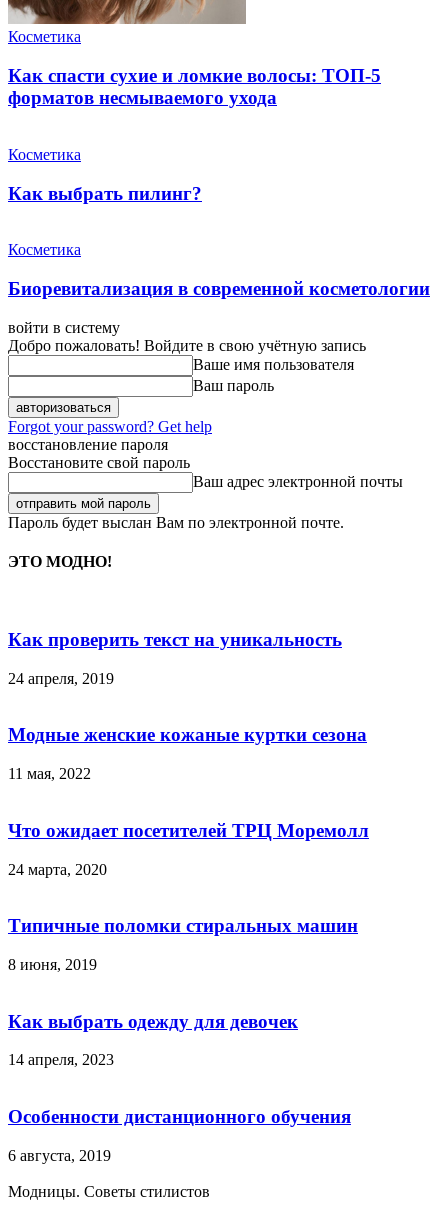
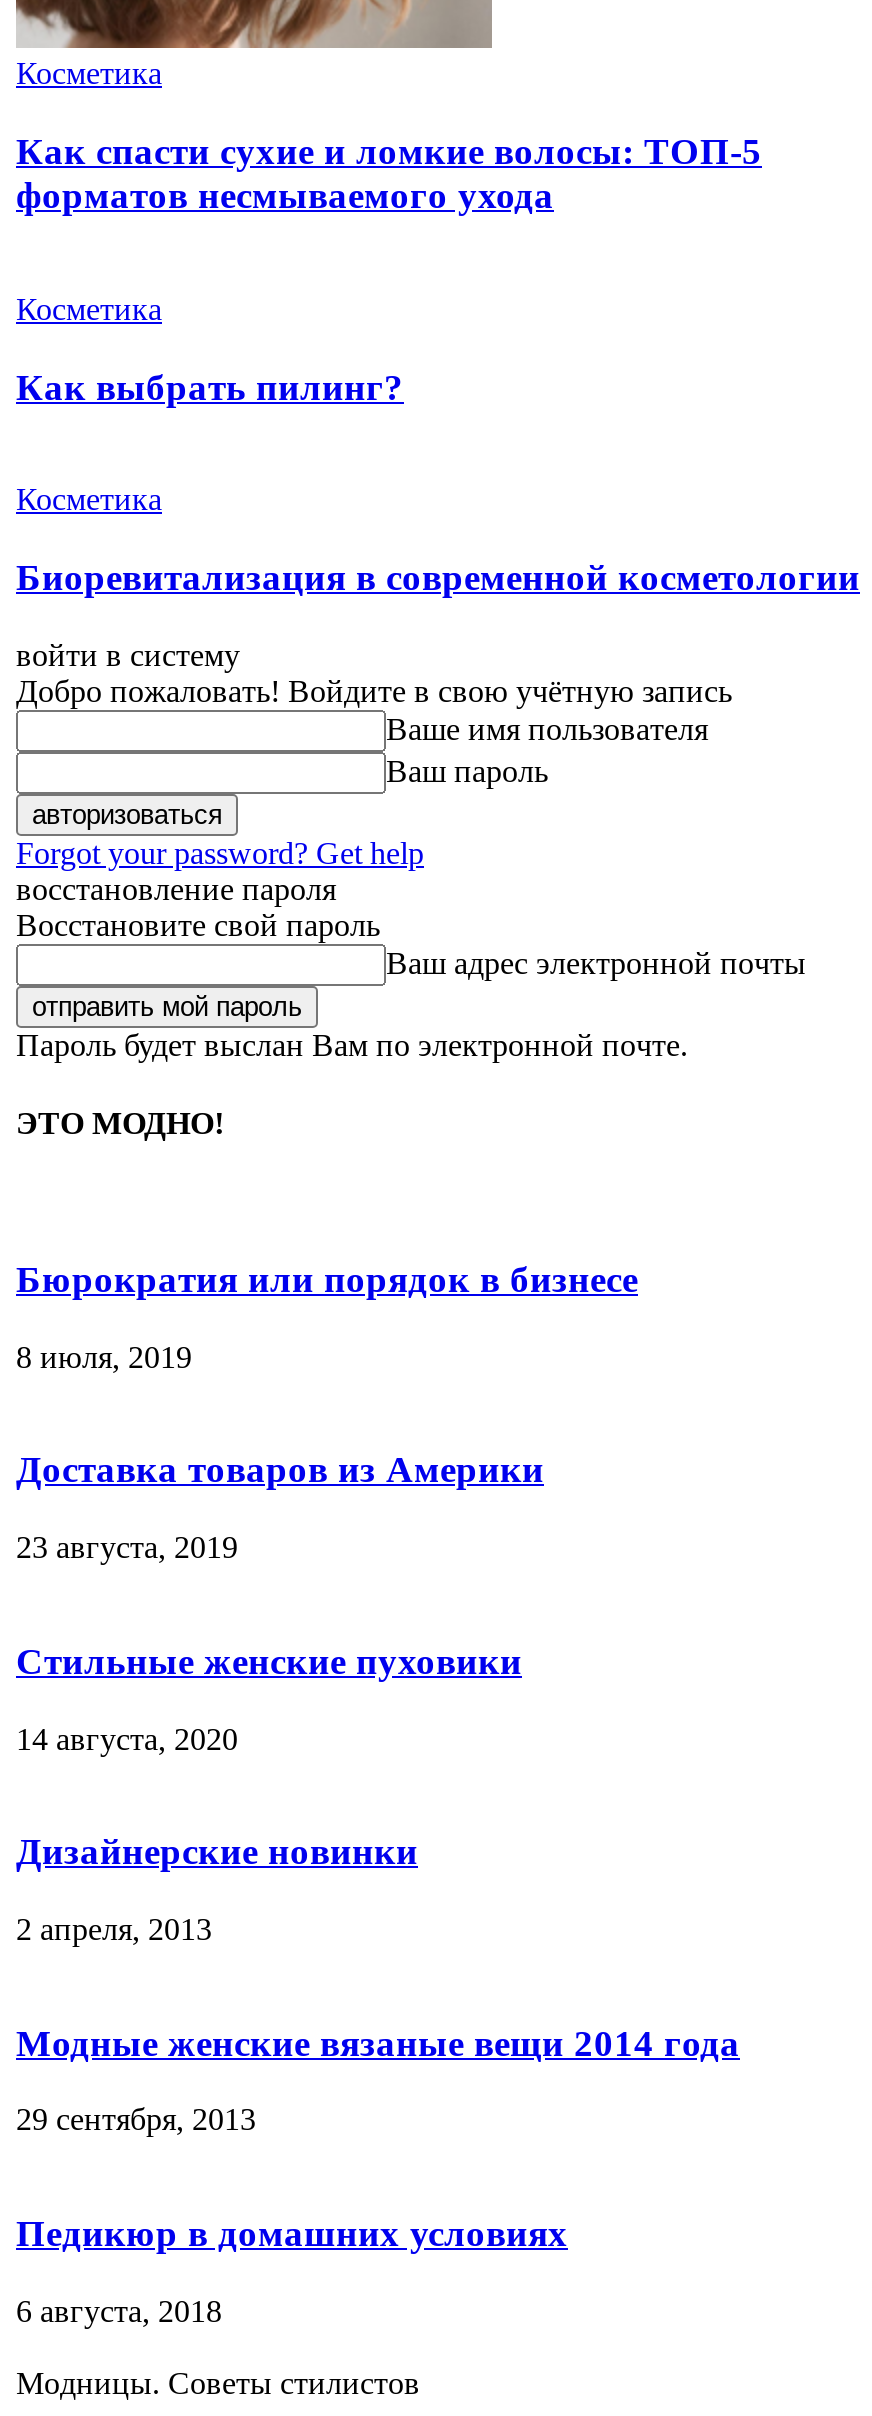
[8,629,342,650] Как проверить текст на уникальность -> [16,1258,638,1300] Бюрократия или порядок в бизнесе
[8,670,114,687] 24 апреля, 2019 -> [16,1339,192,1373] 8 июля, 2019
[8,724,367,745] Модные женские кожаные куртки сезона -> [16,1449,544,1491] Доставка товаров из Америки
[8,765,91,782] 11 мая, 2022 -> [16,1530,238,1564] 23 августа, 2019
[8,820,369,841] Что ожидает посетителей ТРЦ Моремолл -> [16,1640,522,1682] Стильные женские пуховики
[8,860,107,877] 24 марта, 2020 -> [16,1721,238,1755] 14 августа, 2020
[8,915,358,936] Типичные поломки стиральных машин -> [16,1830,418,1872] Дизайнерские новинки
[8,956,97,973] 8 июня, 2019 -> [16,1912,212,1946] 2 апреля, 2013
[8,1011,298,1032] Как выбрать одежду для девочек -> [16,2021,740,2063] Модные женские вязаные вещи 2014 года
[8,1051,114,1068] 14 апреля, 2023 -> [16,2103,256,2137] 29 сентября, 2013
[8,1106,351,1127] Особенности дистанционного обучения -> [16,2212,568,2254] Педикюр в домашних условиях
[8,1147,111,1164] 6 августа, 2019 -> [16,2294,222,2328] 6 августа, 2018

